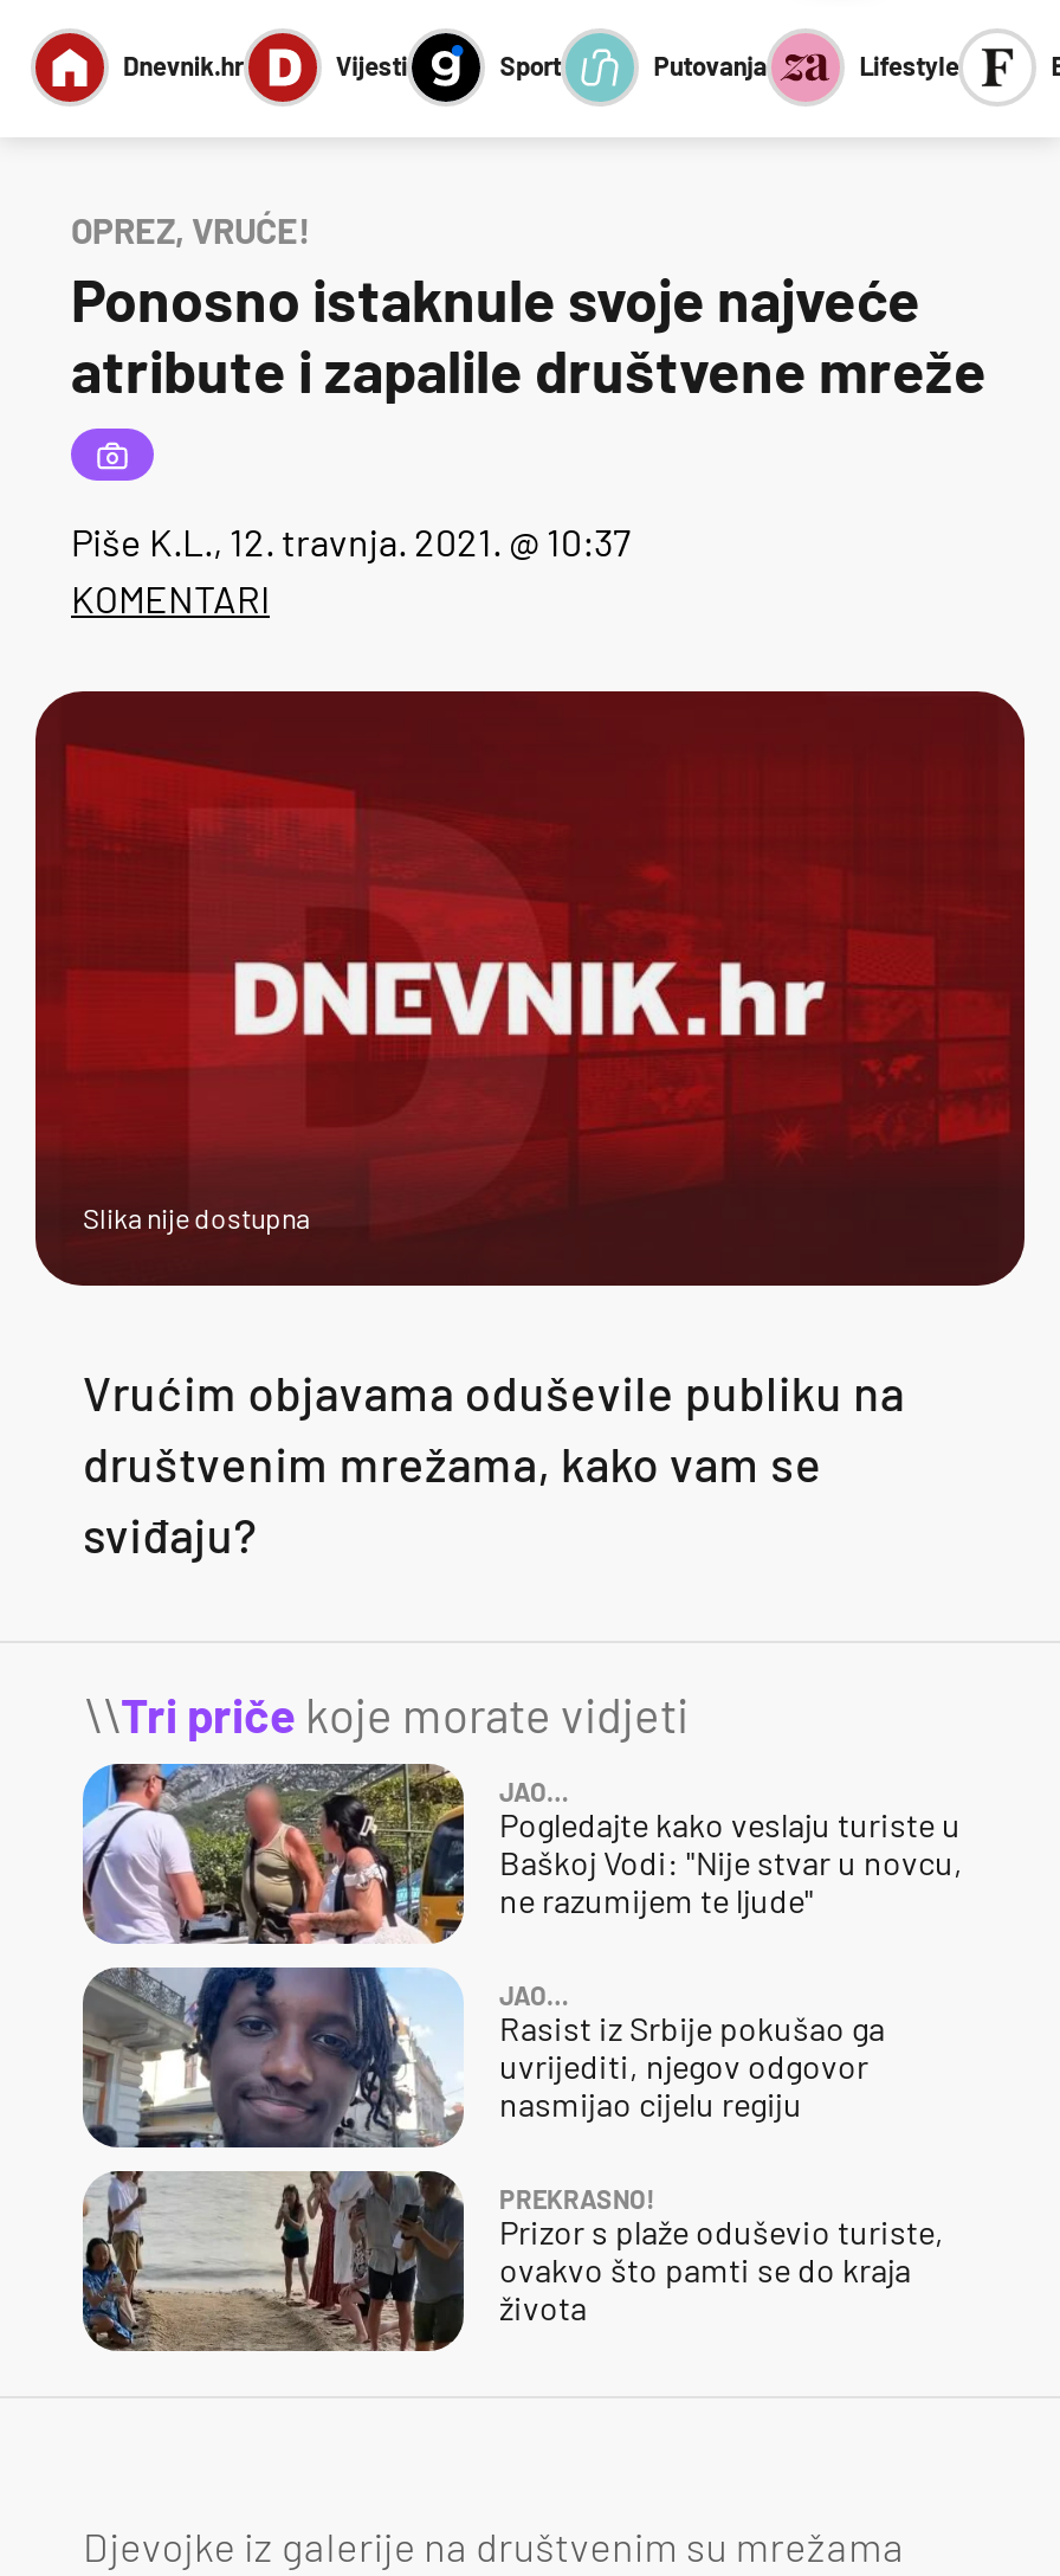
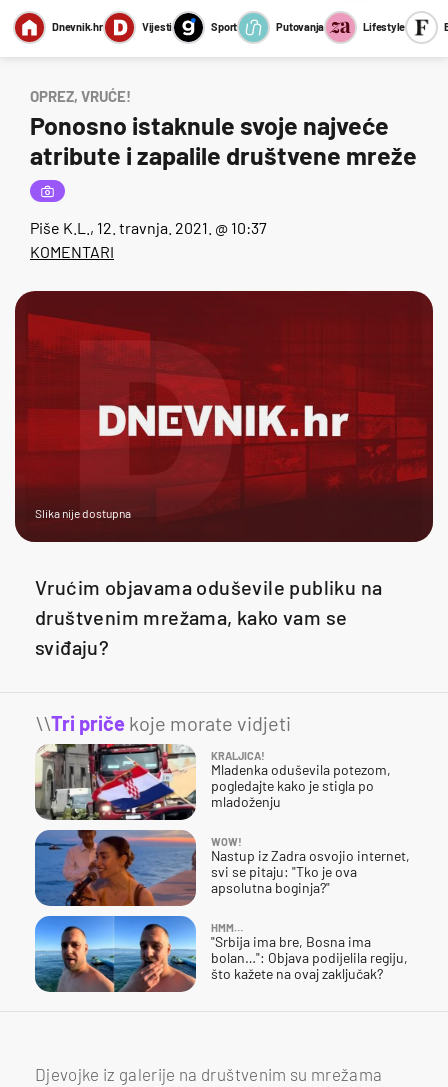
[80,1762,963,1944] [image] | JAO… | Pogledajte kako veslaju turiste u | Baškoj Vodi: "Nije stvar u novcu, | ne razumijem te ljude" -> [35,743,391,821] [image] | KRALJICA! | Mladenka oduševila potezom, | pogledajte kako je stigla po | mladoženju
[83,1965,885,2150] [image] | JAO… | Rasist iz Srbije pokušao ga | uvrijediti, njegov odgovor | nasmijao cijelu regiju -> [34,829,410,907] [image] | WOW! | Nastup iz Zadra osvojio internet, | svi se pitaju: "Tko je ova | apsolutna boginja?"
[80,2169,944,2351] [image] | PREKRASNO! | Prizor s plaže oduševio turiste, | ovakvo što pamti se do kraja | života -> [34,915,408,993] [image] | HMM… | "Srbija ima bre, Bosna ima | bolan…": Objava podijelila regiju, | što kažete na ovaj zaključak?

